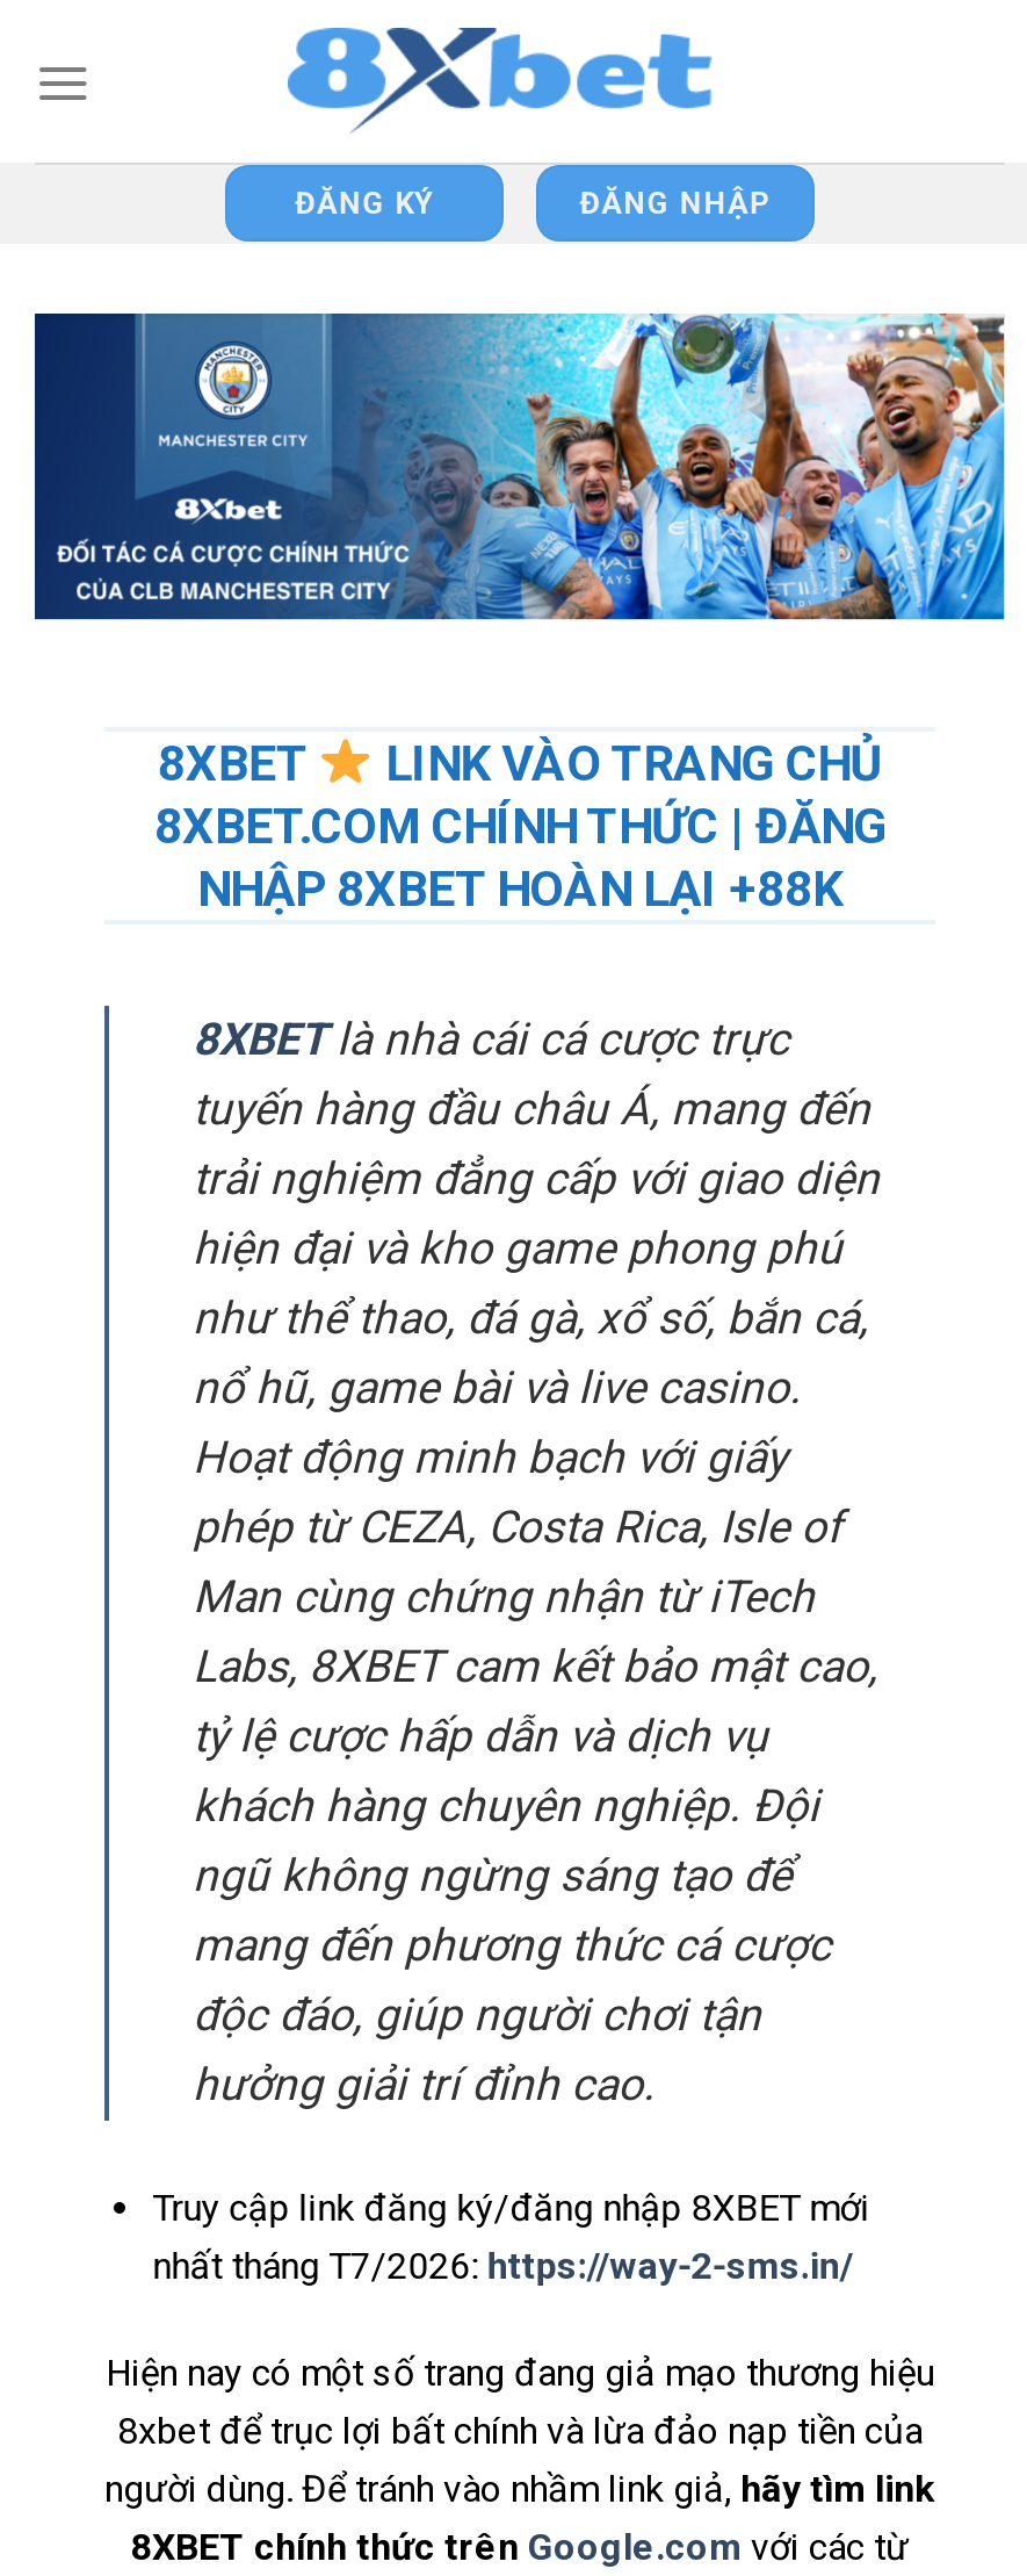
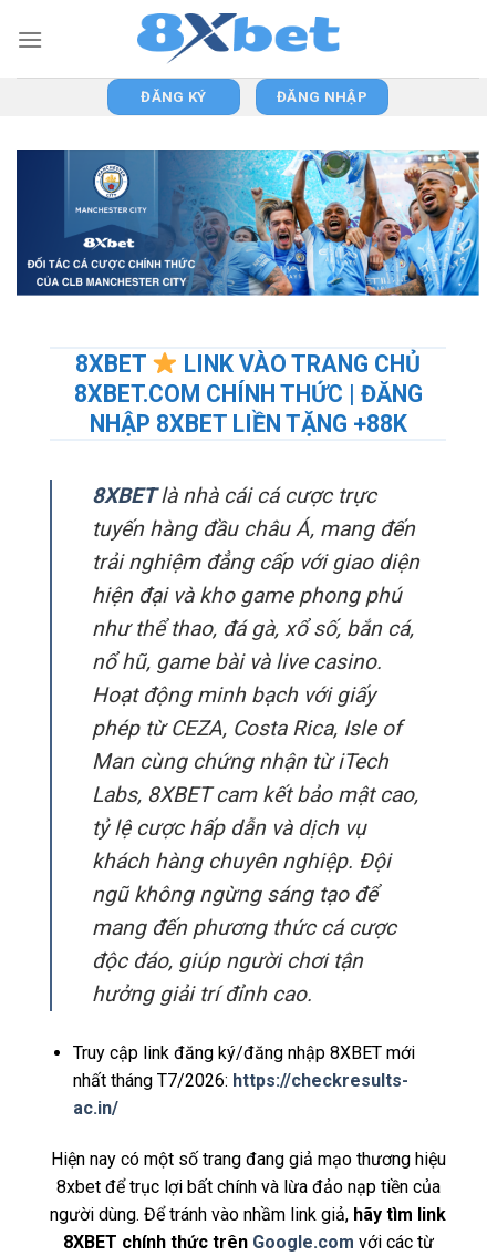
[197,859,842,917] NHẬP 8XBET HOÀN LẠI +88K -> [89,409,407,437] NHẬP 8XBET LIỀN TẶNG +88K
[153,2244,854,2288] nhất tháng T7/2026: https://way-2-sms.in/ -> [73,1070,408,1118] nhất tháng T7/2026: https://checkresults- | ac.in/

